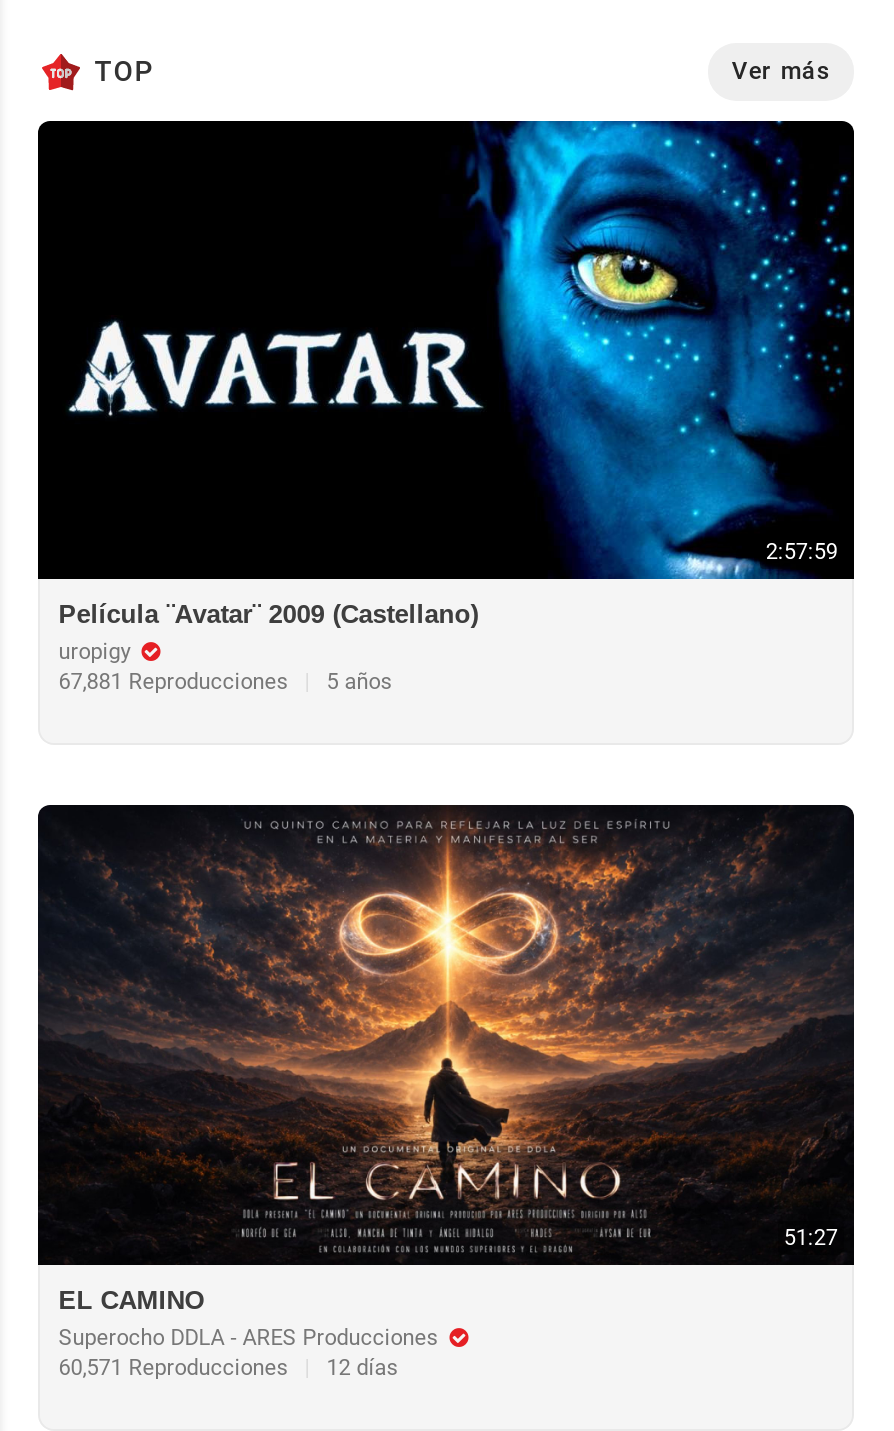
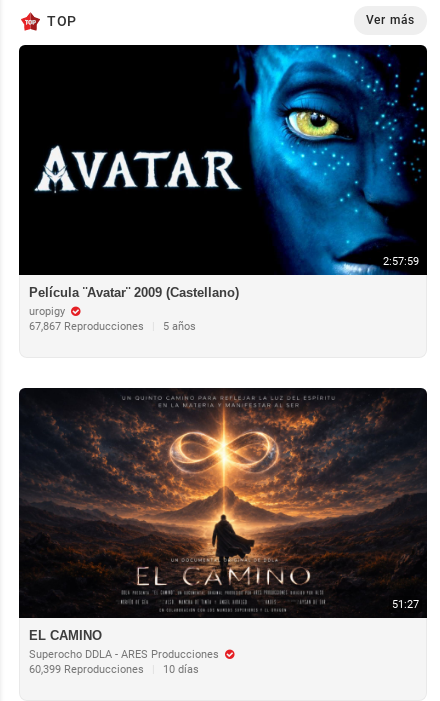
[58,668,288,694] 67,881 Reproducciones -> [29,320,144,333] 67,867 Reproducciones
[58,1354,288,1380] 60,571 Reproducciones -> [29,662,144,675] 60,399 Reproducciones
[326,1354,398,1380] 12 días -> [163,662,199,675] 10 días

